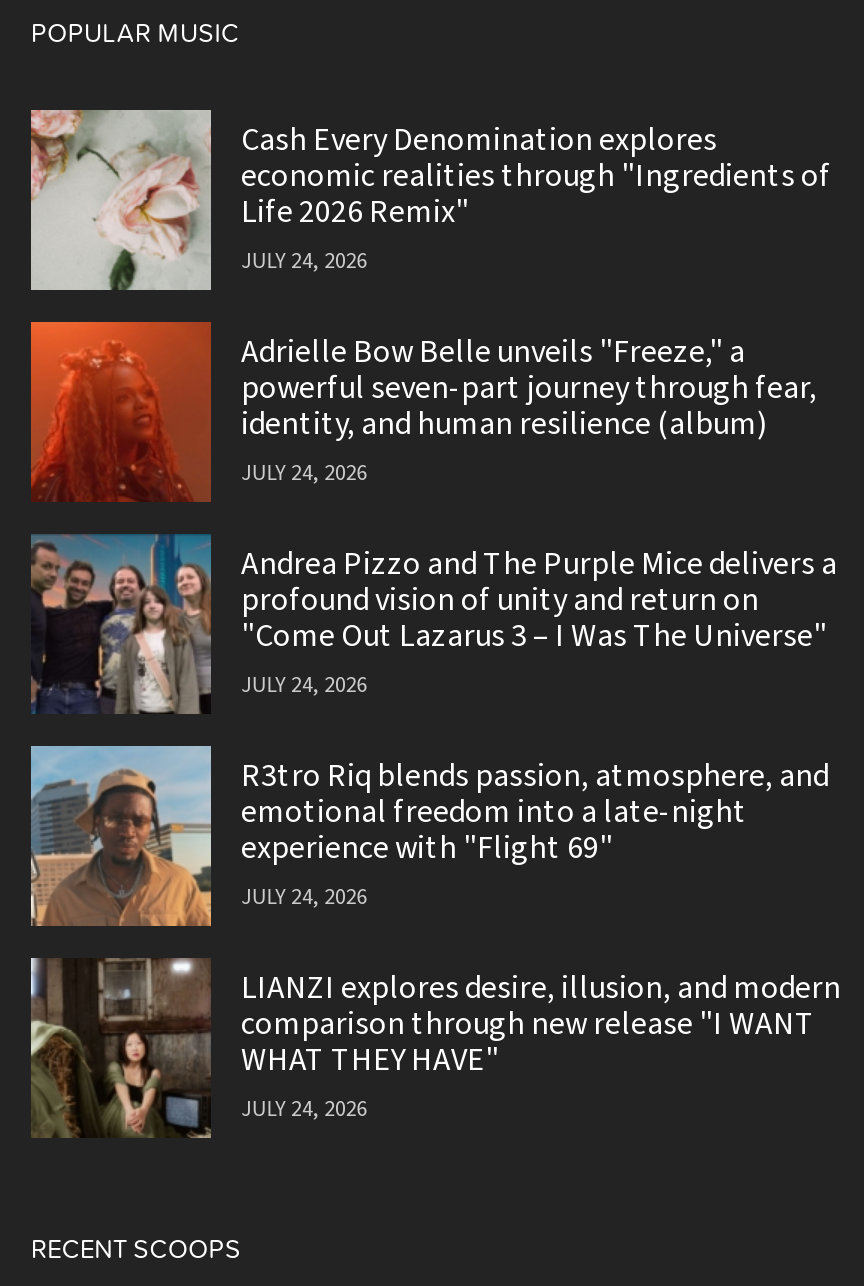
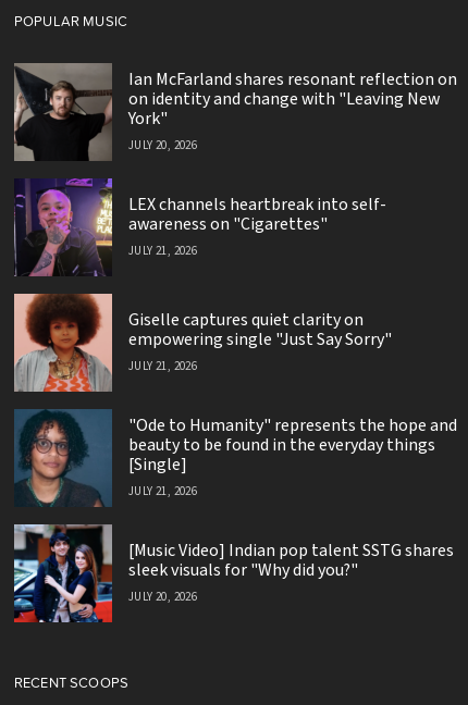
[29,108,831,292] [image] | Cash Every Denomination explores | economic realities through "Ingredients of | Life 2026 Remix" | JULY 24, 2026 -> [13,63,457,161] [image] | Ian McFarland shares resonant reflection on | on identity and change with "Leaving New | York" | JULY 20, 2026
[29,320,817,504] [image] | Adrielle Bow Belle unveils "Freeze," a | powerful seven-part journey through fear, | identity, and human resilience (album) | JULY 24, 2026 -> [13,177,386,277] [image] | LEX channels heartbreak into self- | awareness on "Cigarettes" | JULY 21, 2026
[31,532,837,714] [image] | Andrea Pizzo and The Purple Mice delivers a | profound vision of unity and return on | "Come Out Lazarus 3 – I Was The Universe" | JULY 24, 2026 -> [13,293,392,393] [image] | Giselle captures quiet clarity on | empowering single "Just Say Sorry" | JULY 21, 2026
[29,744,829,928] [image] | R3tro Riq blends passion, atmosphere, and | emotional freedom into a late-night | experience with "Flight 69" | JULY 24, 2026 -> [14,409,457,507] [image] | "Ode to Humanity" represents the hope and | beauty to be found in the everyday things | [Single] | JULY 21, 2026
[29,958,841,1140] [image] | LIANZI explores desire, illusion, and modern | comparison through new release "I WANT | WHAT THEY HAVE" | JULY 24, 2026 -> [13,523,454,623] [image] | [Music Video] Indian pop talent SSTG shares | sleek visuals for "Why did you?" | JULY 20, 2026

